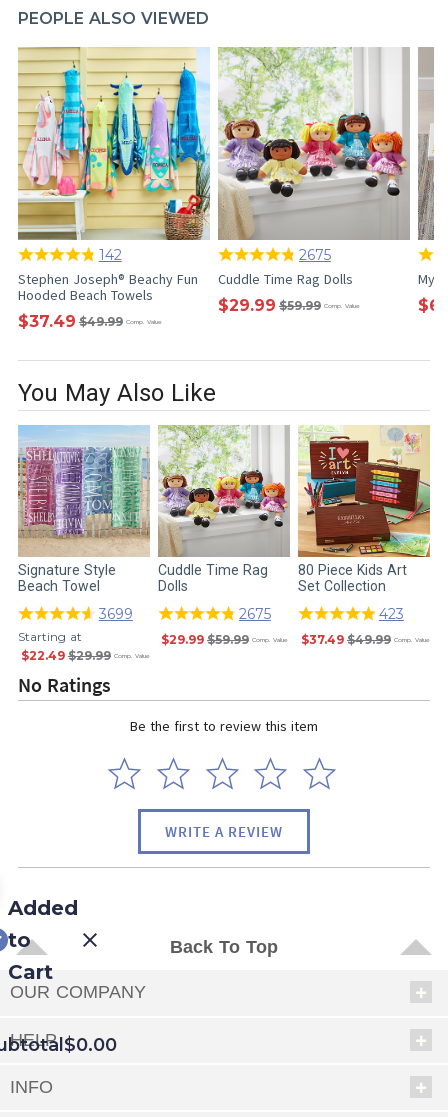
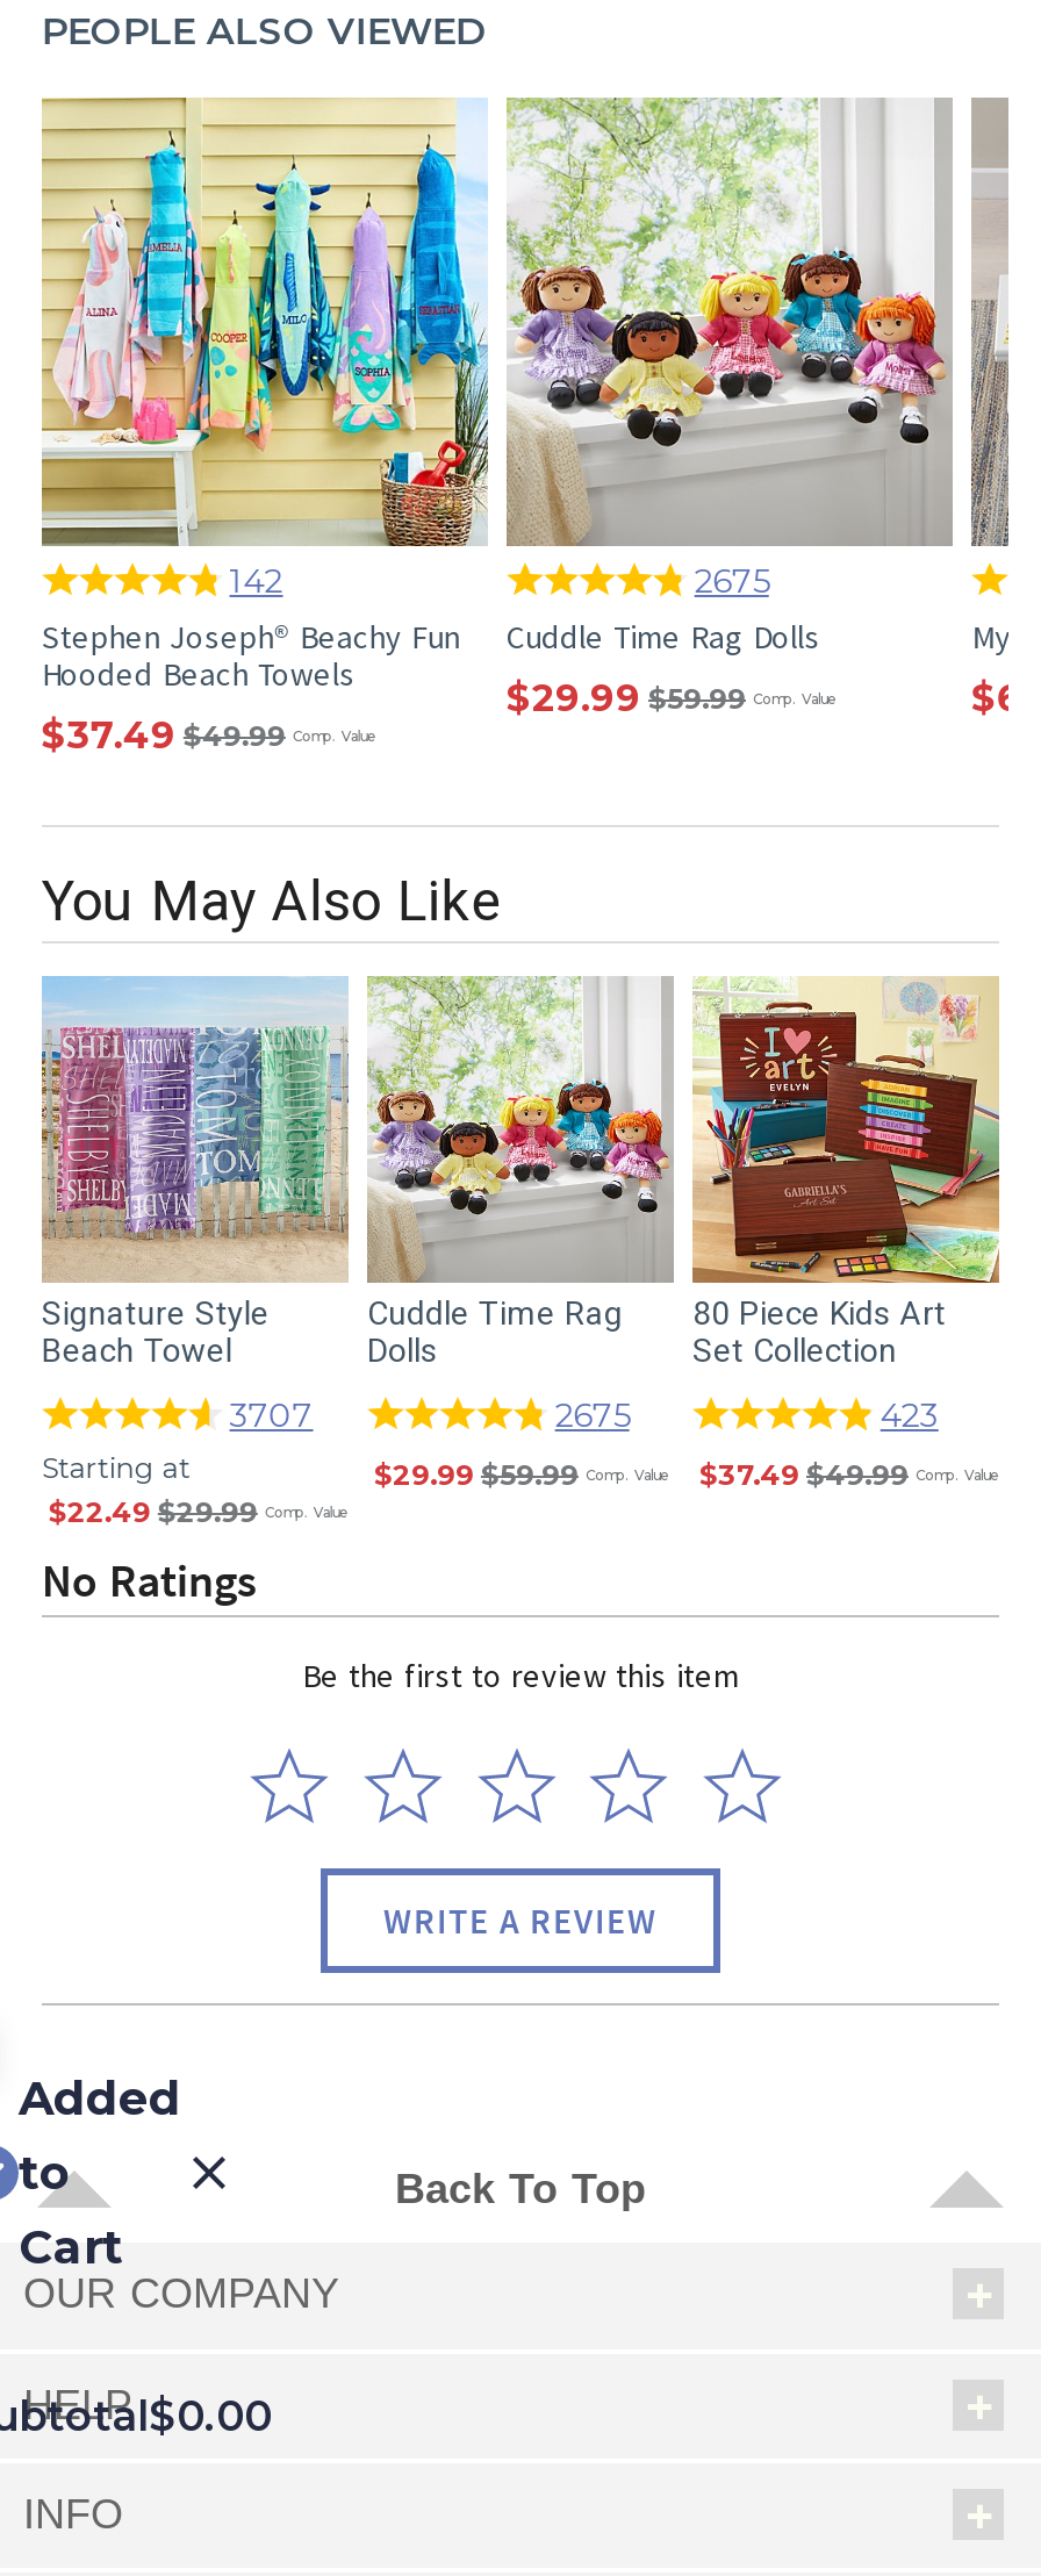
[99,605,133,623] 3699 -> [230,1393,313,1435] 3707

